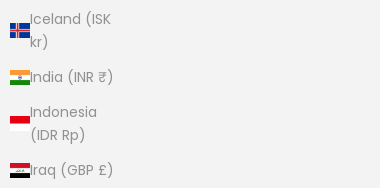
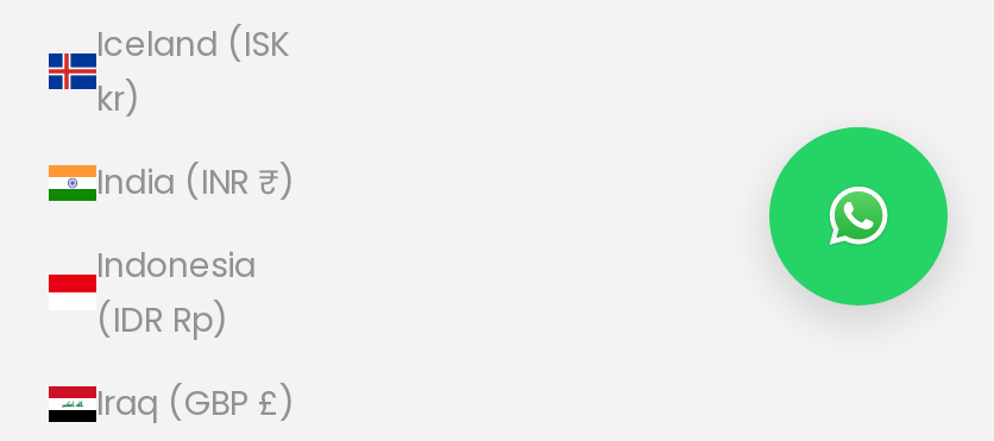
none -> [767,125,950,310] [image]

